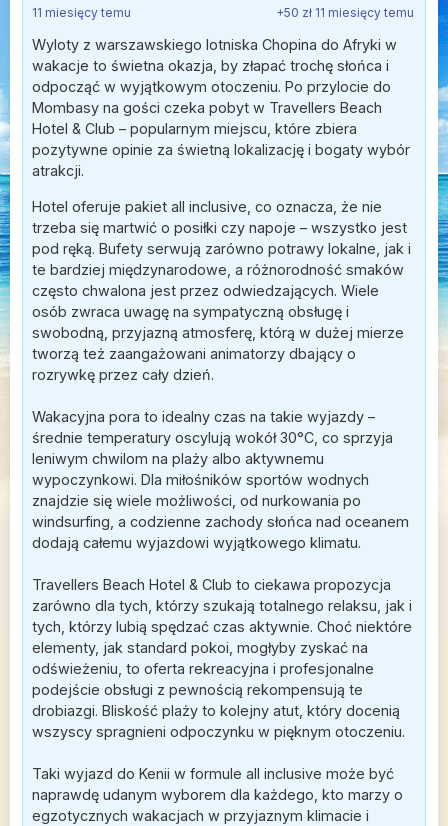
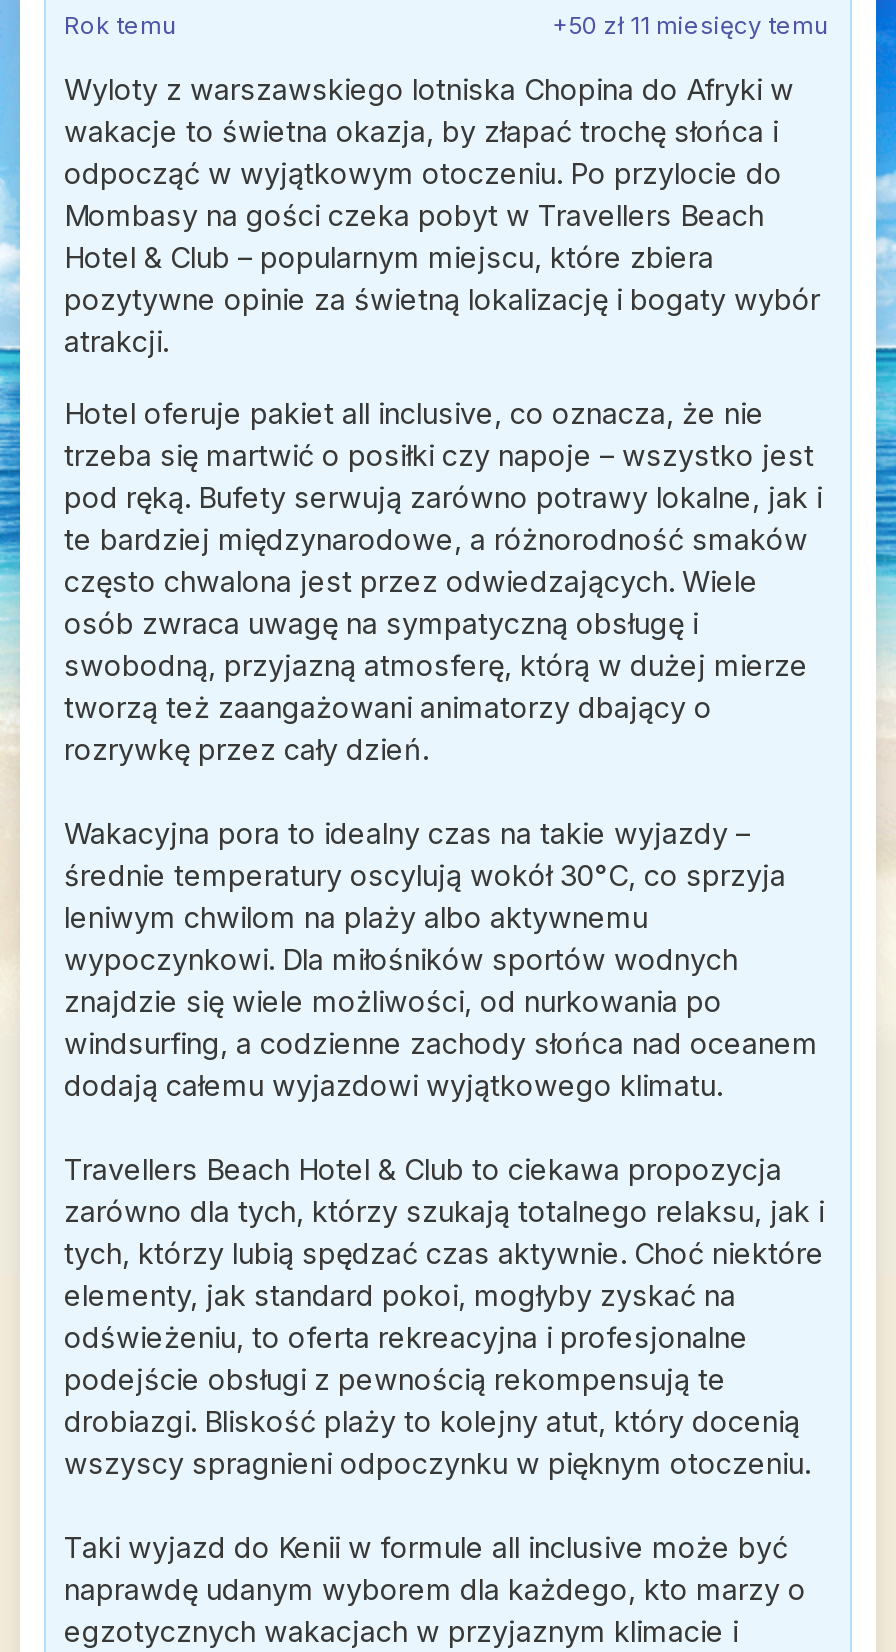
[32,5,131,20] 11 miesięcy temu -> [64,10,176,40] Rok temu

